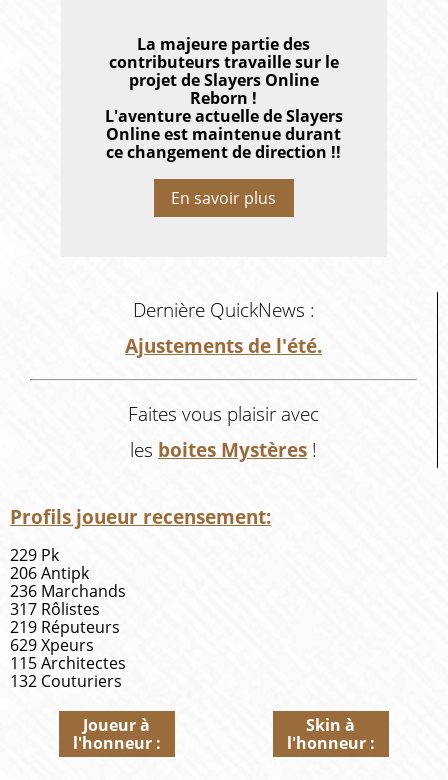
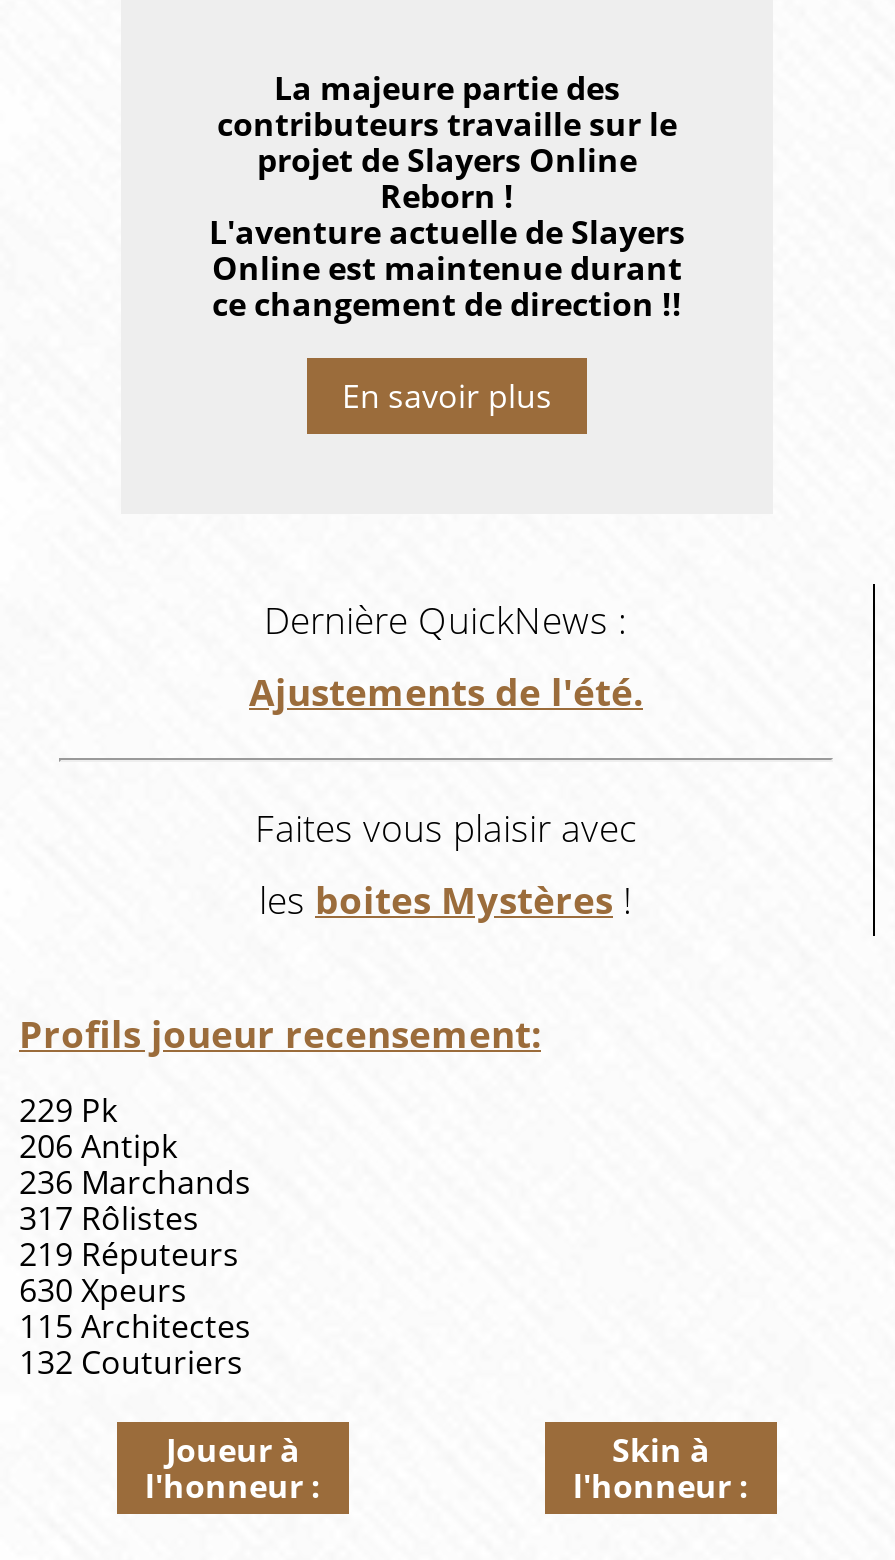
[10,633,94,655] 629 Xpeurs -> [19,1267,187,1311] 630 Xpeurs

